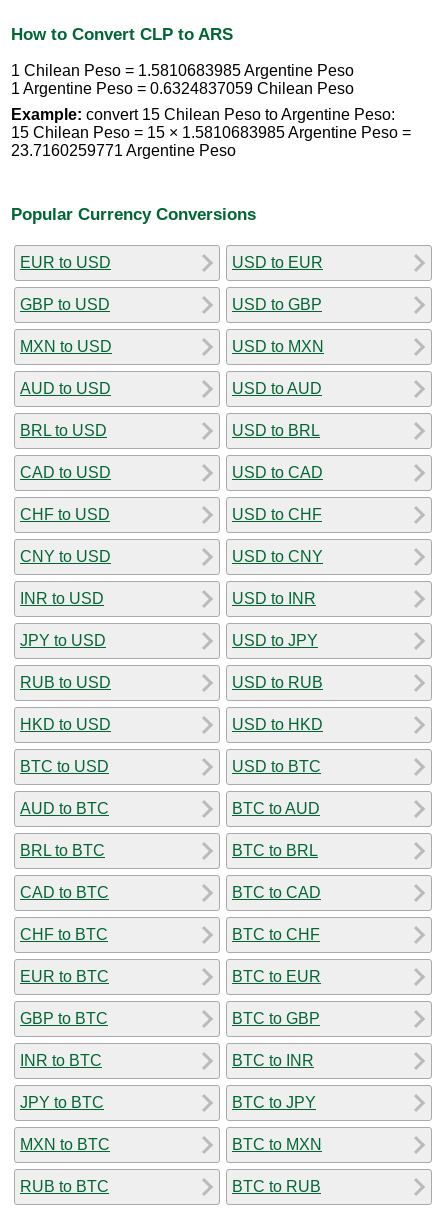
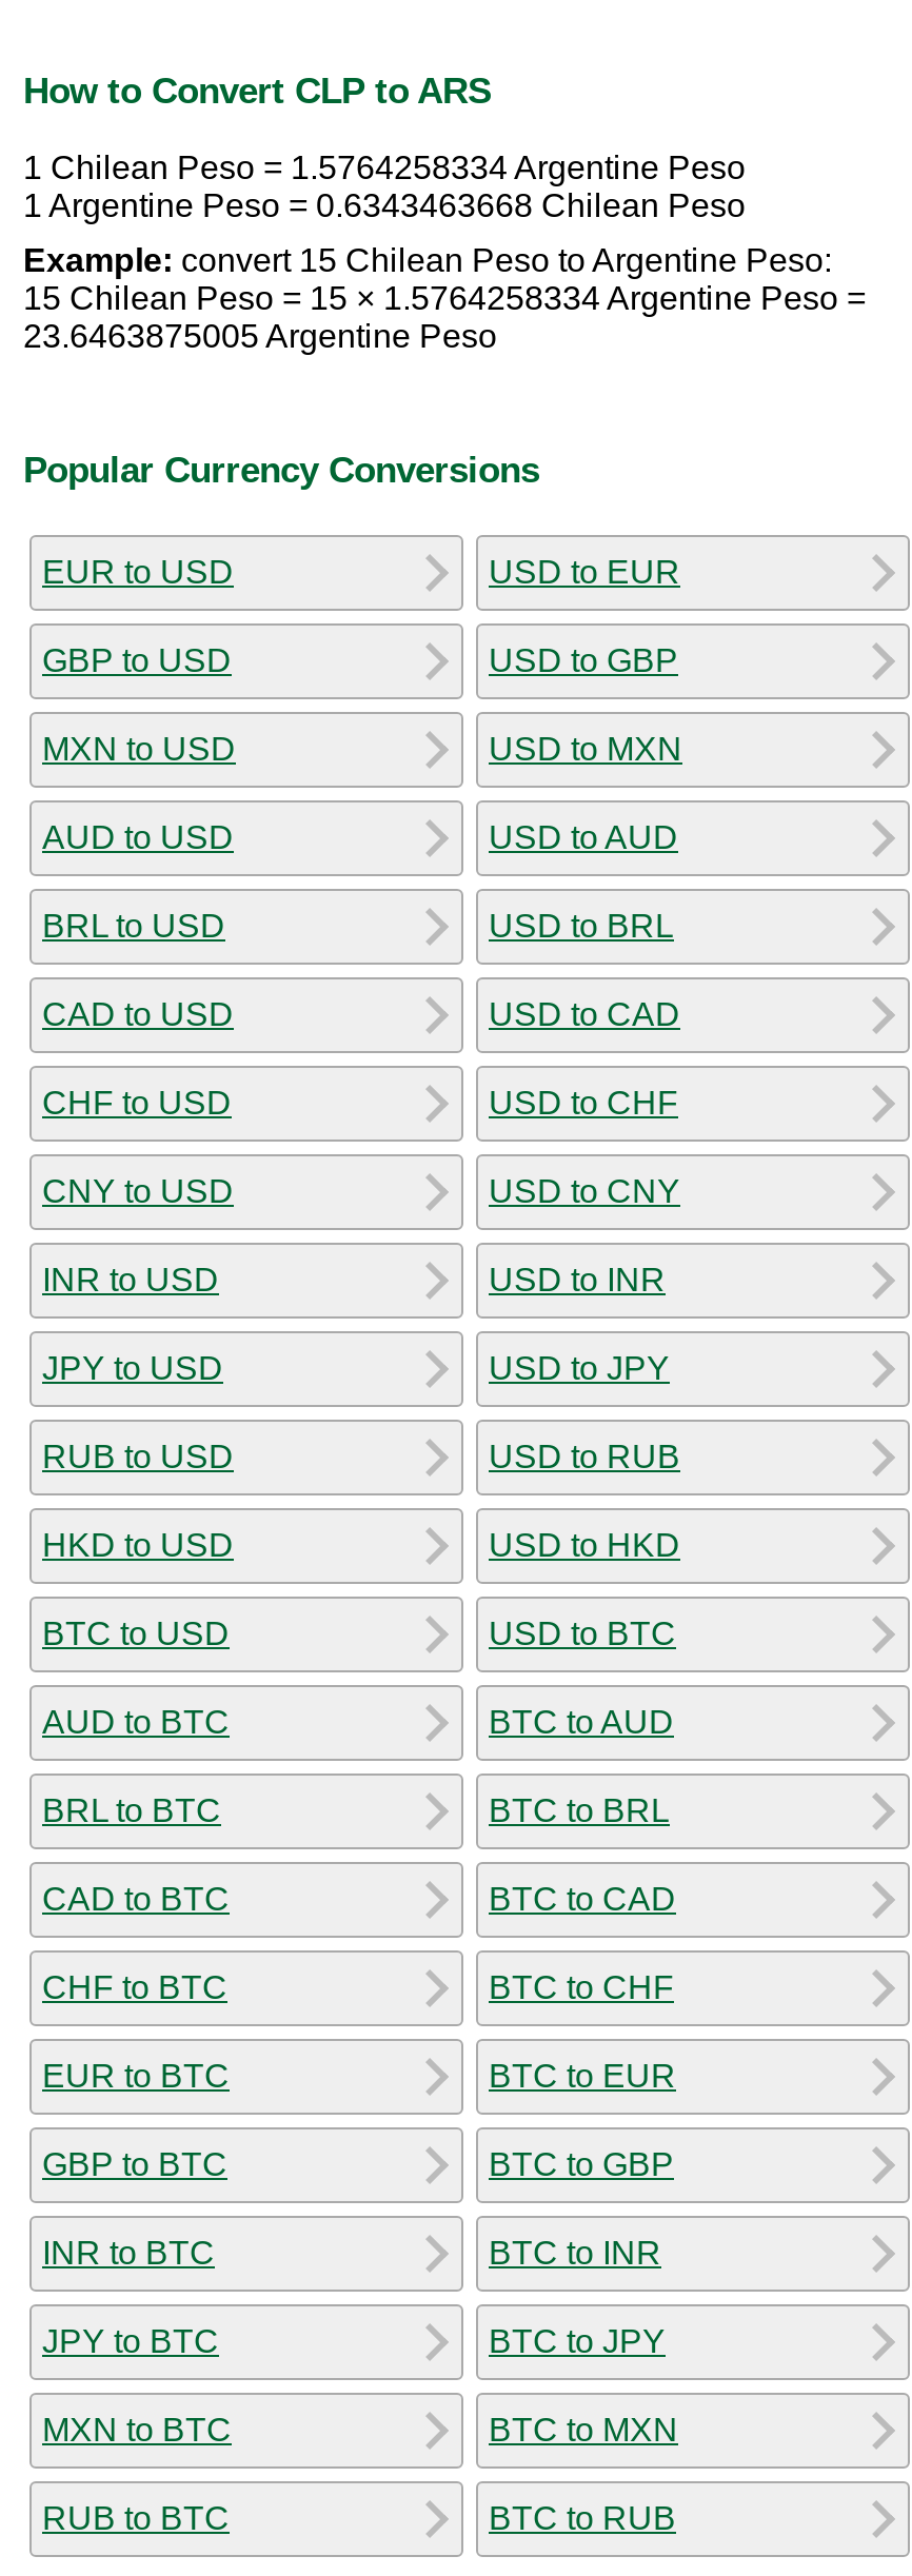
[11,62,354,79] 1 Chilean Peso = 1.5810683985 Argentine Peso -> [23,150,746,186] 1 Chilean Peso = 1.5764258334 Argentine Peso
[11,80,354,97] 1 Argentine Peso = 0.6324837059 Chilean Peso -> [23,188,746,224] 1 Argentine Peso = 0.6343463668 Chilean Peso
[11,124,411,141] 15 Chilean Peso = 15 × 1.5810683985 Argentine Peso = -> [23,281,866,317] 15 Chilean Peso = 15 × 1.5764258334 Argentine Peso =
[11,142,236,159] 23.7160259771 Argentine Peso -> [23,319,497,354] 23.6463875005 Argentine Peso

